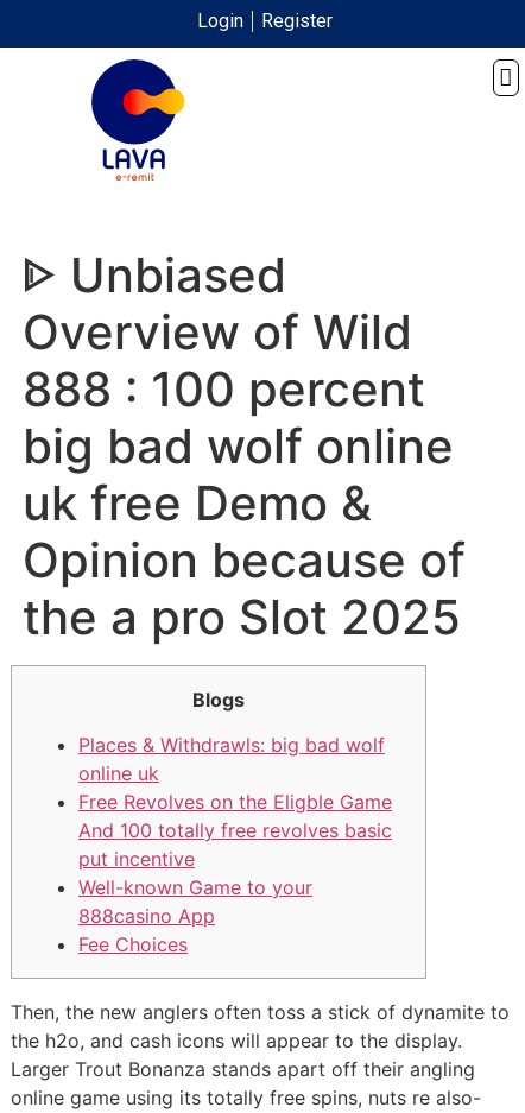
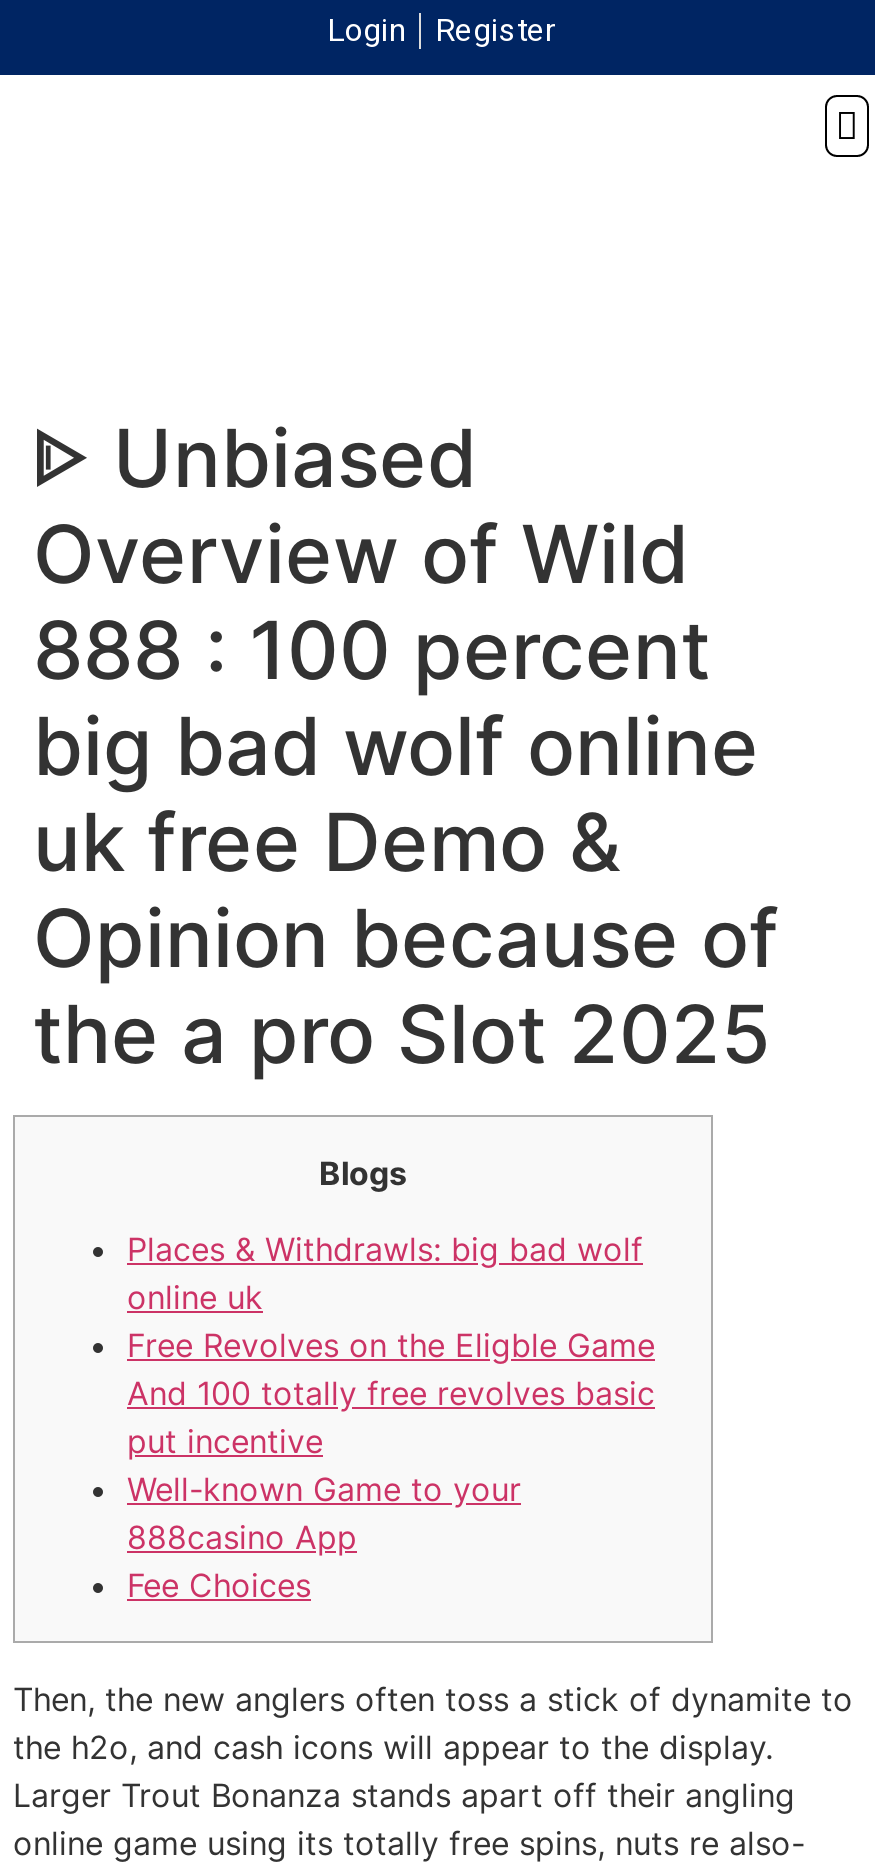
[90,58,185,182] [image] -> none

